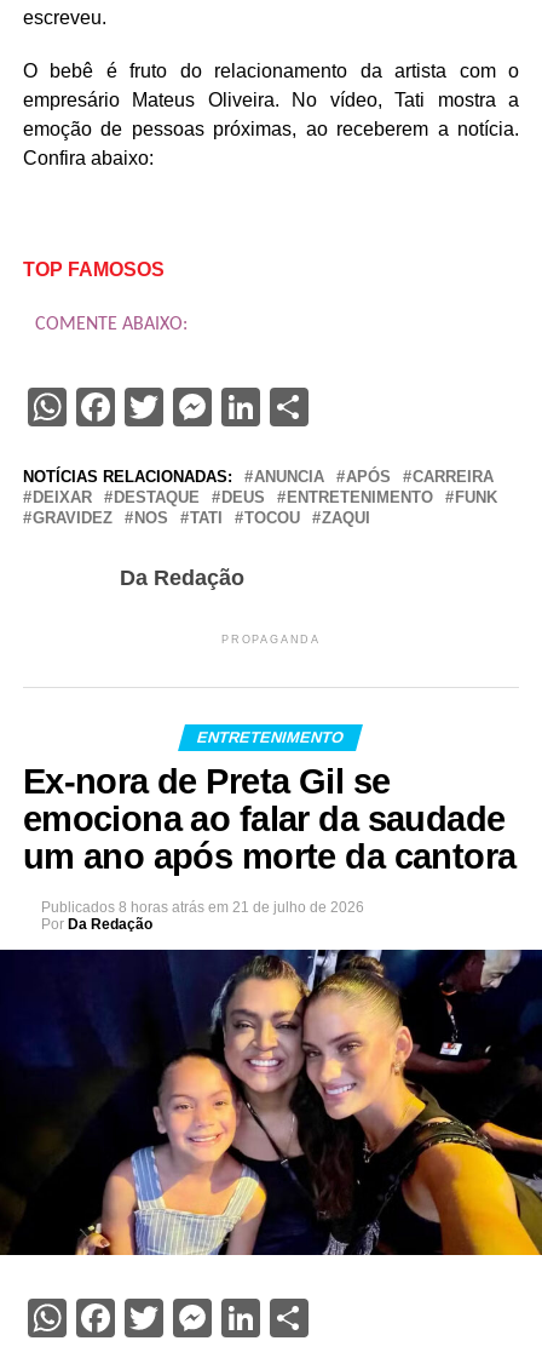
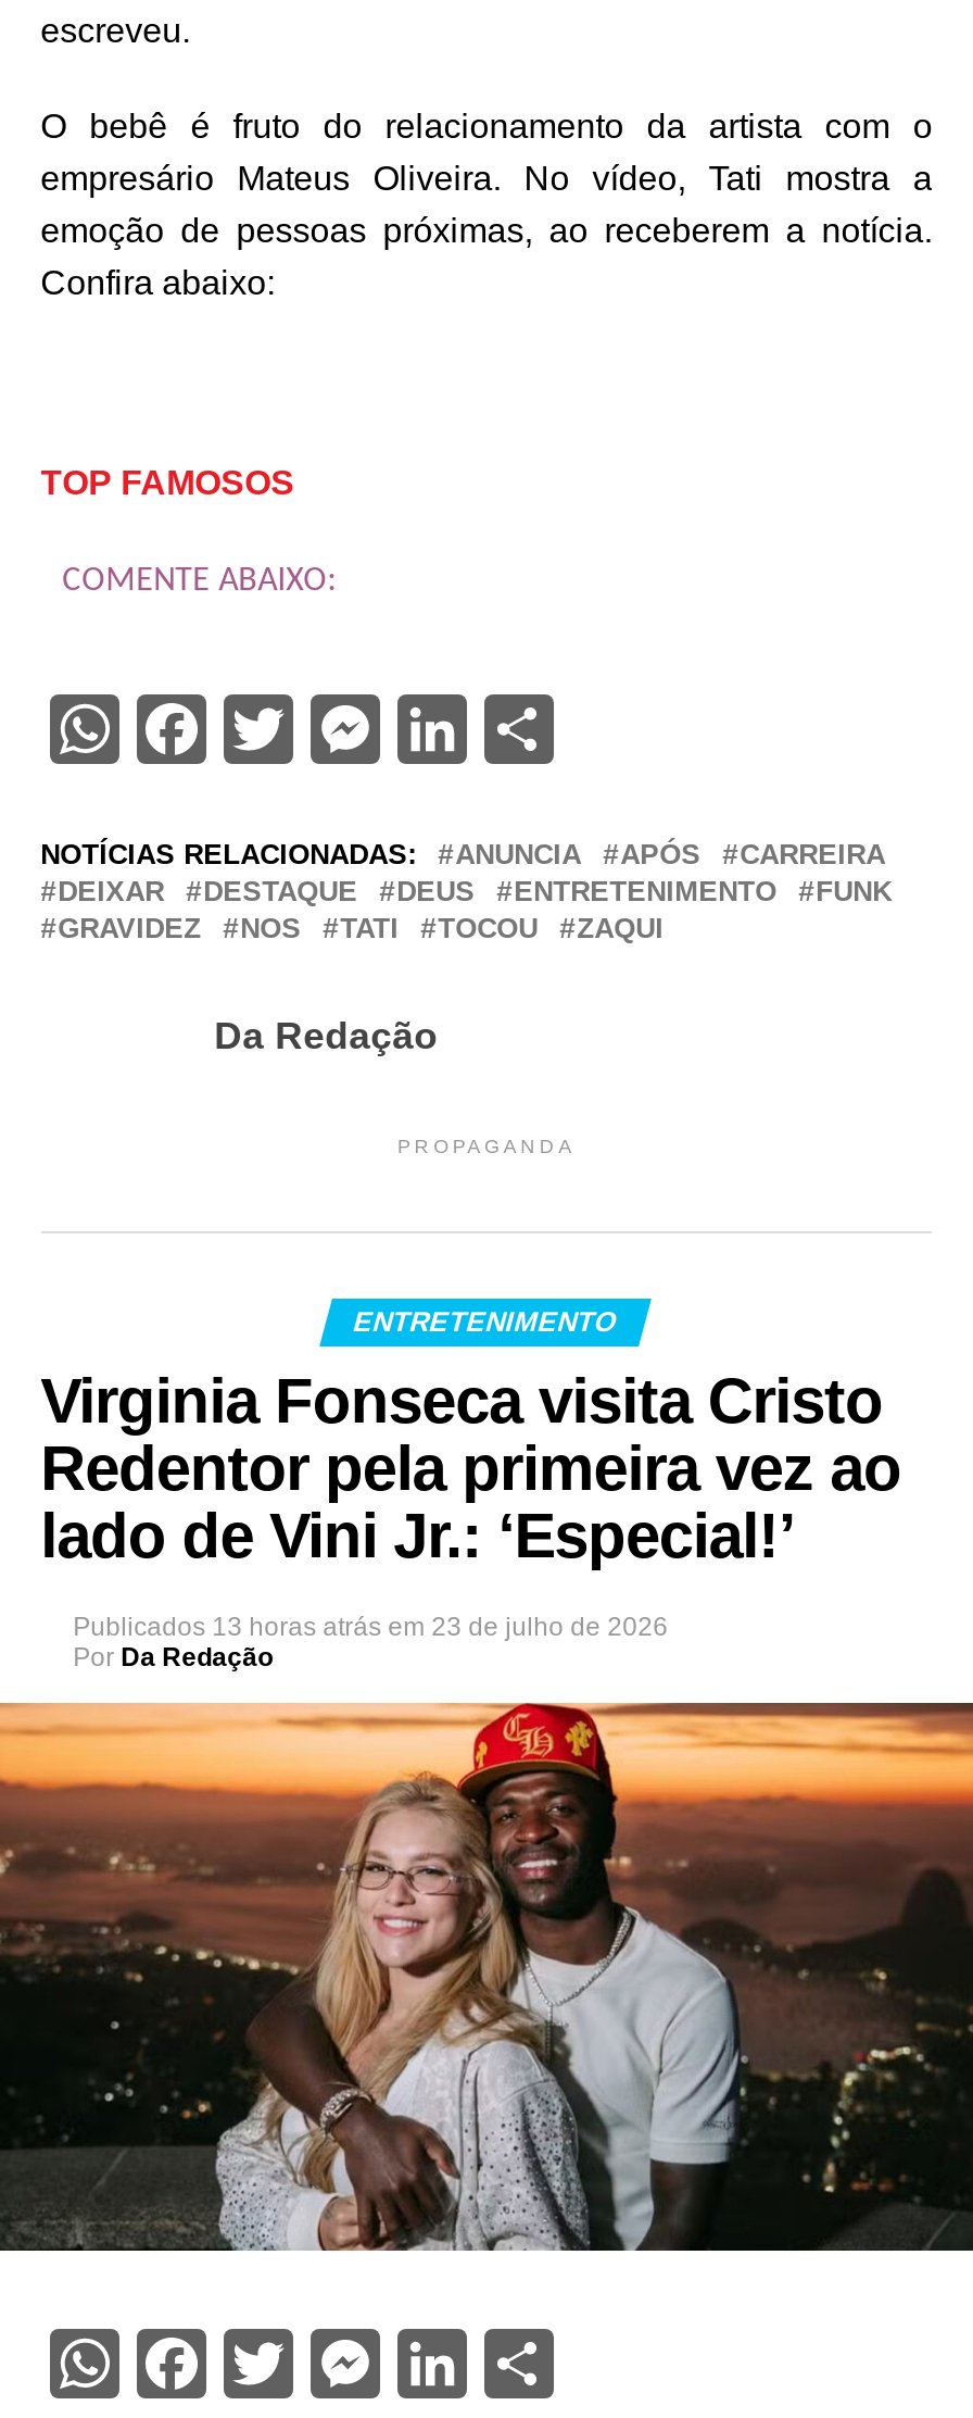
[23,762,516,876] Ex-nora de Preta Gil se | emociona ao falar da saudade | um ano após morte da cantora -> [41,1366,901,1570] Virginia Fonseca visita Cristo | Redentor pela primeira vez ao | lado de Vini Jr.: ‘Especial!’
[41,899,364,916] Publicados 8 horas atrás em 21 de julho de 2026 -> [73,1612,668,1642] Publicados 13 horas atrás em 23 de julho de 2026
[4,949,538,1256] [image] -> [7,1701,966,2253] [image]

